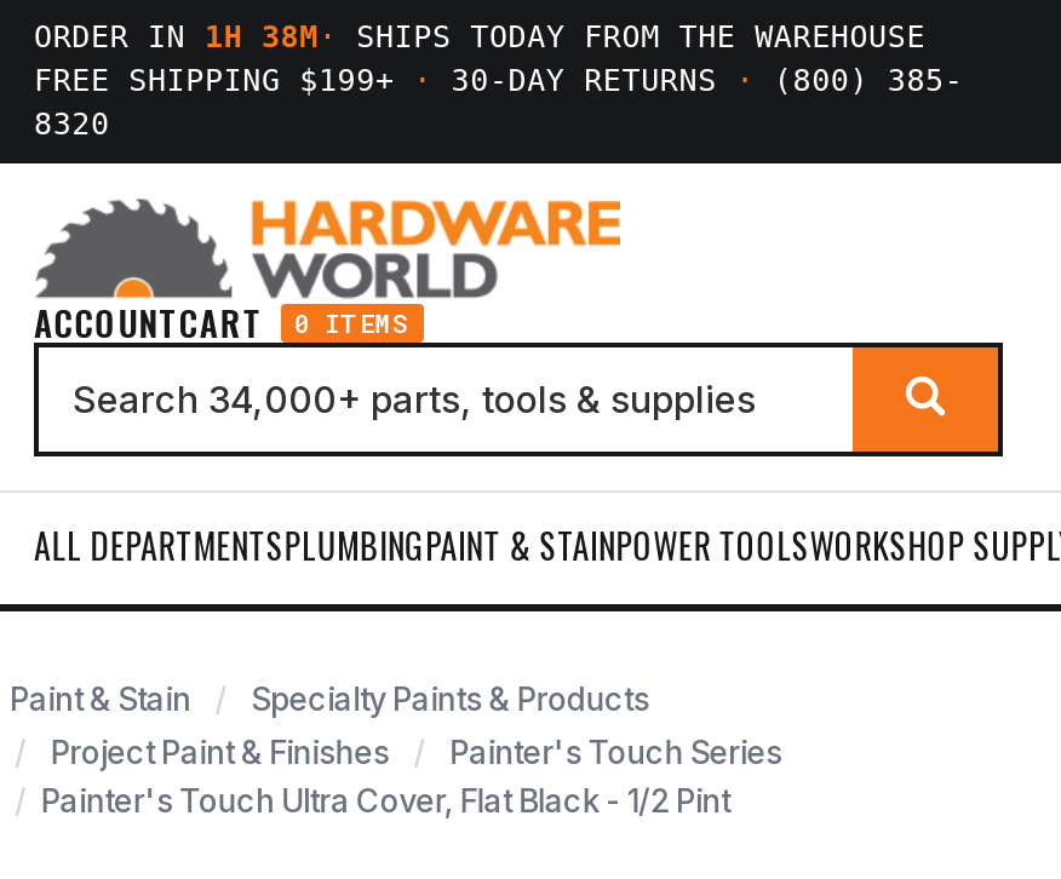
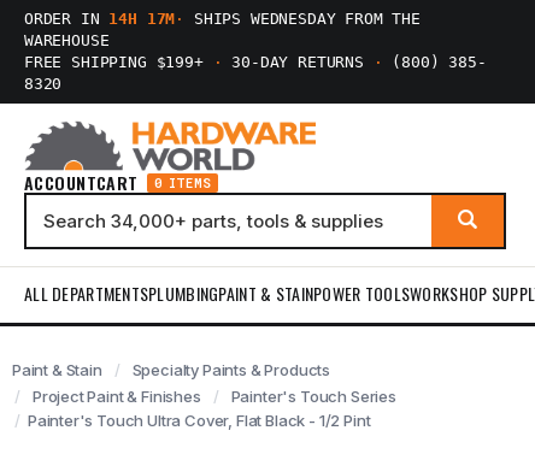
[34,18,925,54] ORDER IN 1H 38M · SHIPS TODAY FROM THE WAREHOUSE -> [24,10,420,49] ORDER IN 14H 17M · SHIPS WEDNESDAY FROM THE | WAREHOUSE

